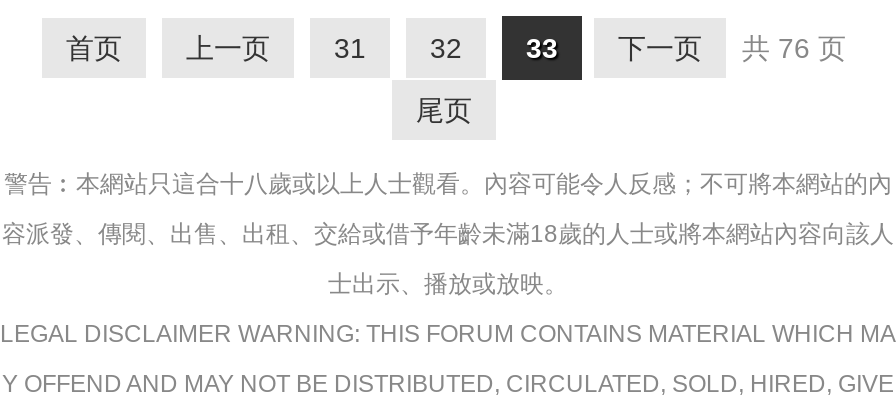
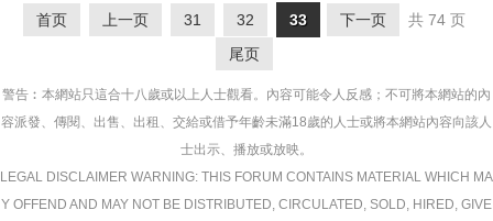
[66,32,854,64] 首页 上一页 31 32 33 下一页 共 76 页 -> [36,11,470,29] 首页 上一页 31 32 33 下一页 共 74 页

